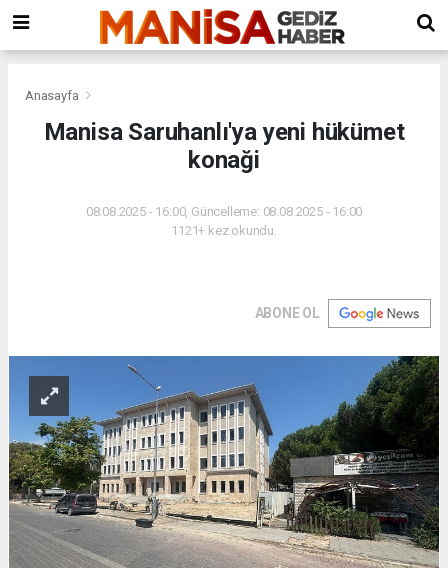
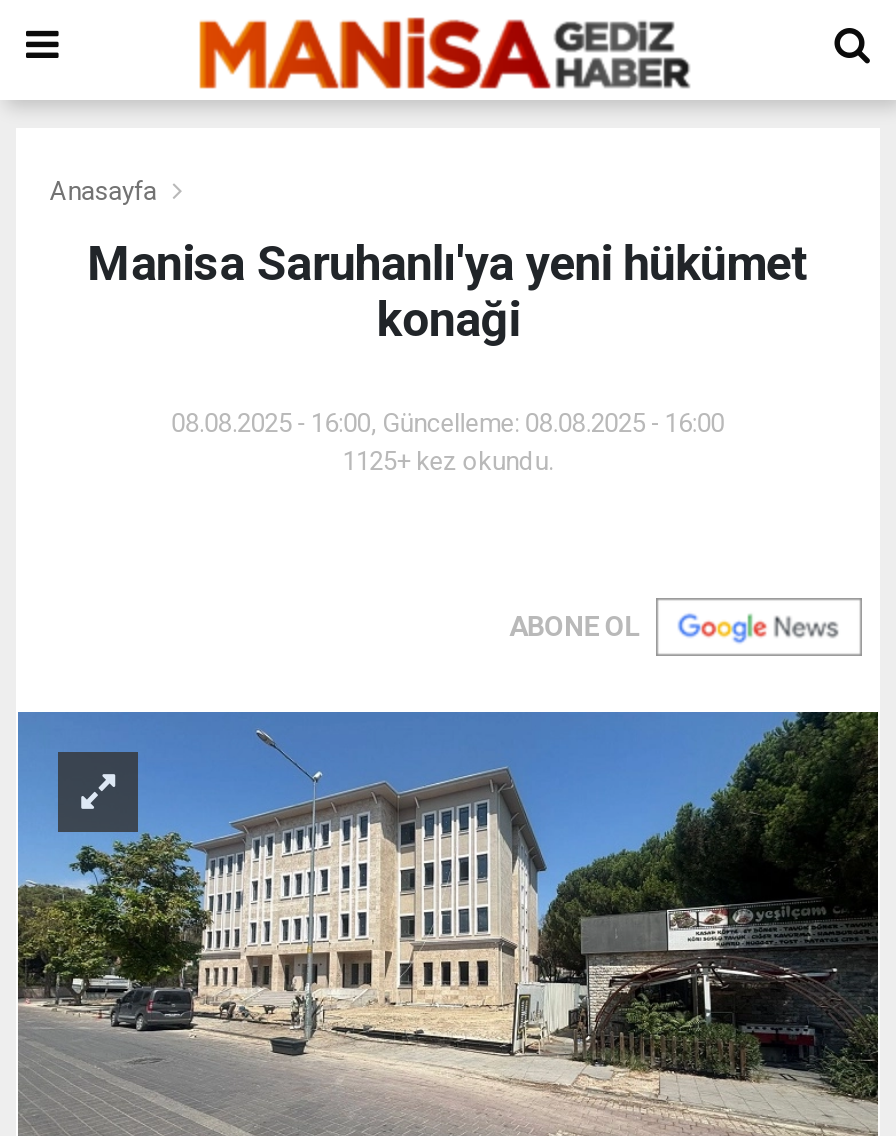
[171,223,277,238] 1121+ kez okundu. -> [342,446,554,476] 1125+ kez okundu.

